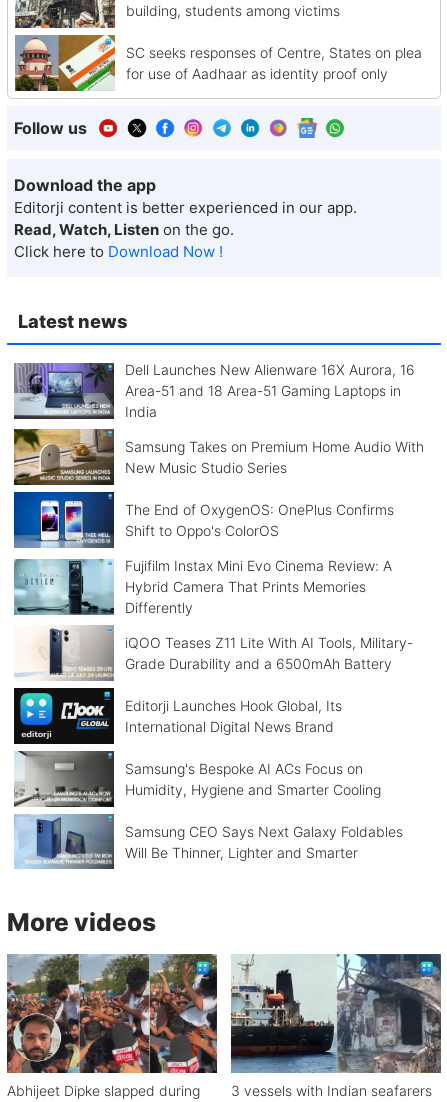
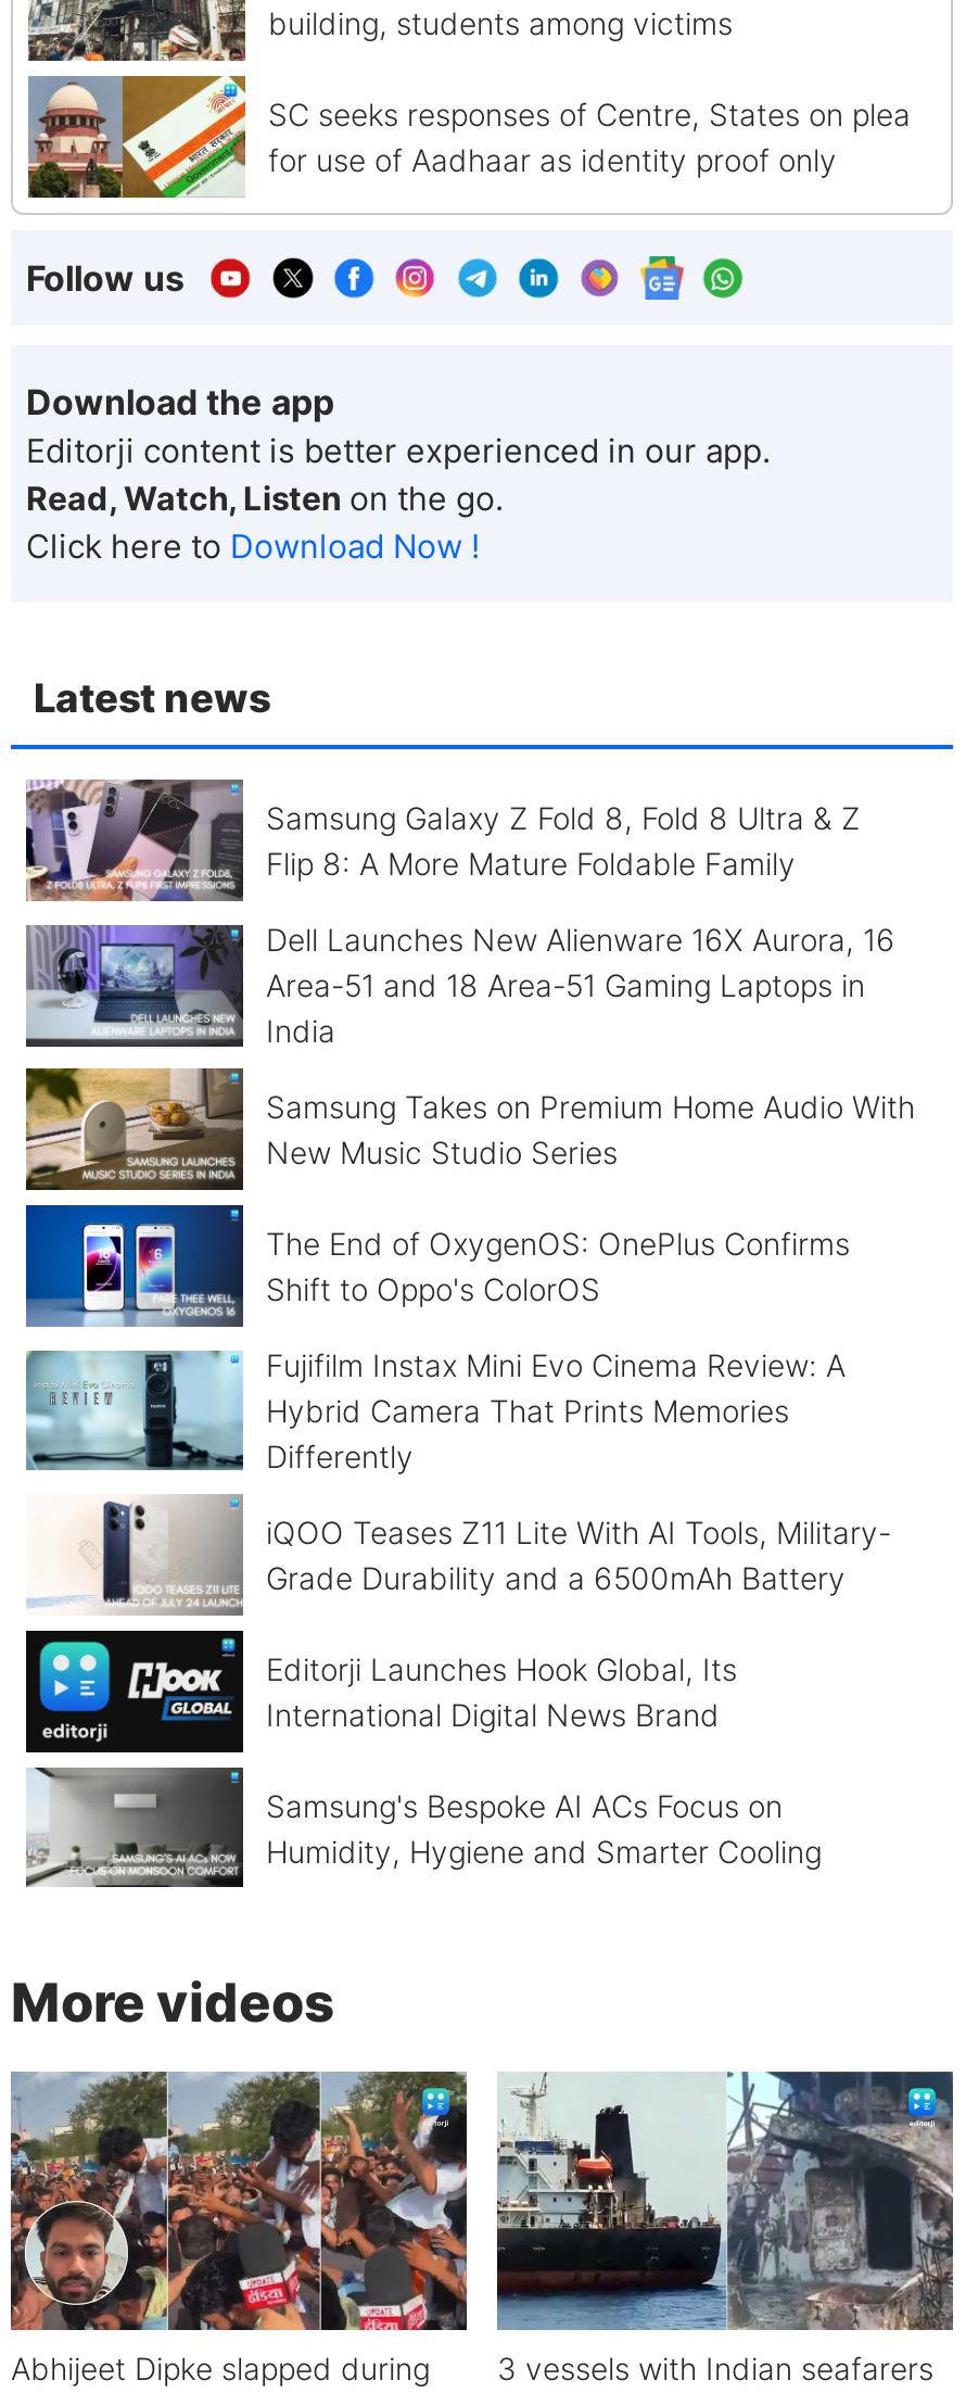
none -> [26,777,861,903] [image] | Samsung Galaxy Z Fold 8, Fold 8 Ultra & Z | Flip 8: A More Mature Foldable Family
moved [12,361,423,798] -> [22,921,915,1869]: [image] | Dell Launches New Alienware 16X Aurora, 16 | Area-51 and 18 Area-51 Gaming Laptops in | ... | Samsung's Bespoke AI ACs Focus on | Humidity, Hygiene and Smarter Cooling
[14,814,402,869] [image] | Samsung CEO Says Next Galaxy Foldables | Will Be Thinner, Lighter and Smarter -> none

